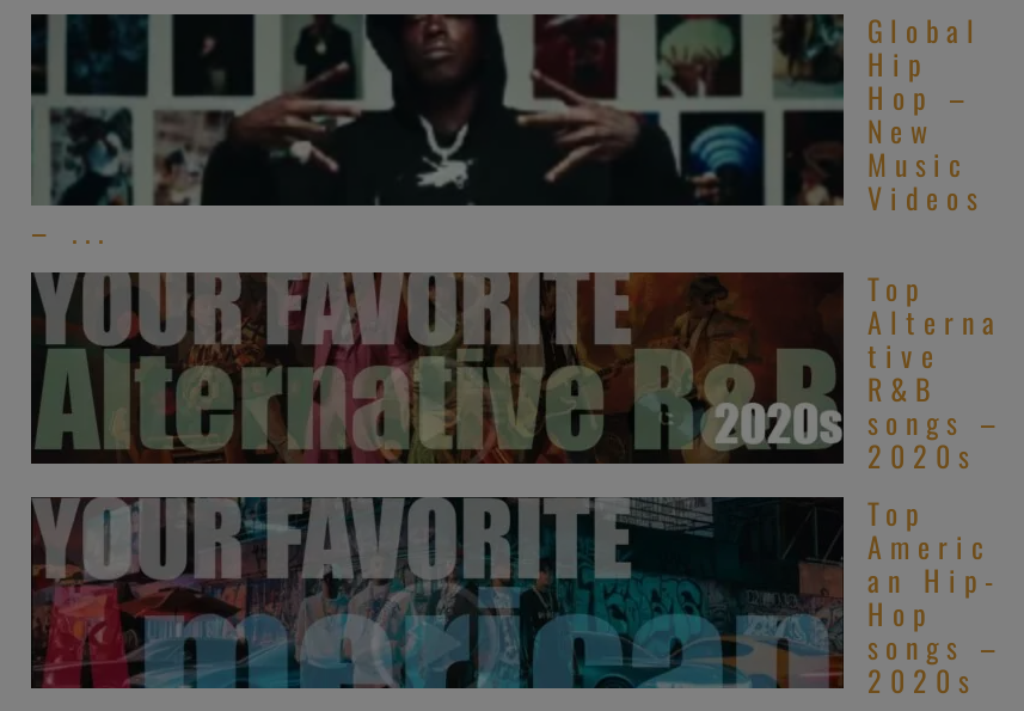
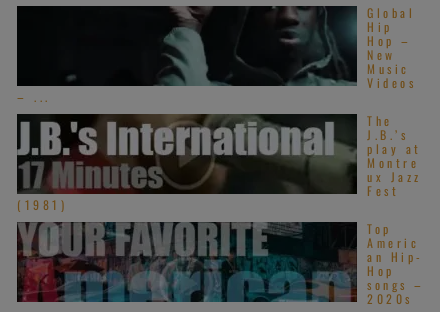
[31,12,1005,476] [image] | Top | Alterna | tive | R&B | songs – | 2020s -> [17,5,421,213] [image] | The | J.B.’s | play at | Montre | ux Jazz | Fest | (1981)
[33,270,834,466] [image] -> [17,113,353,194] [image]

